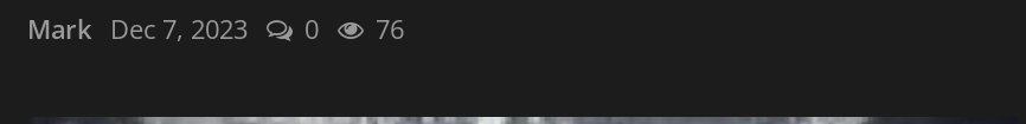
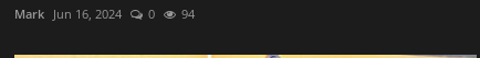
[27,12,248,47] Mark Dec 7, 2023 -> [14,6,122,22] Mark Jun 16, 2024
[376,12,404,47] 76 -> [181,6,195,22] 94

